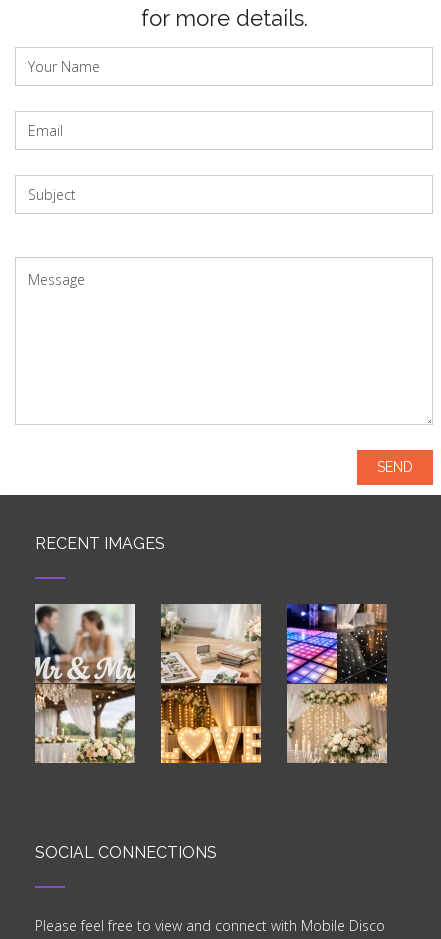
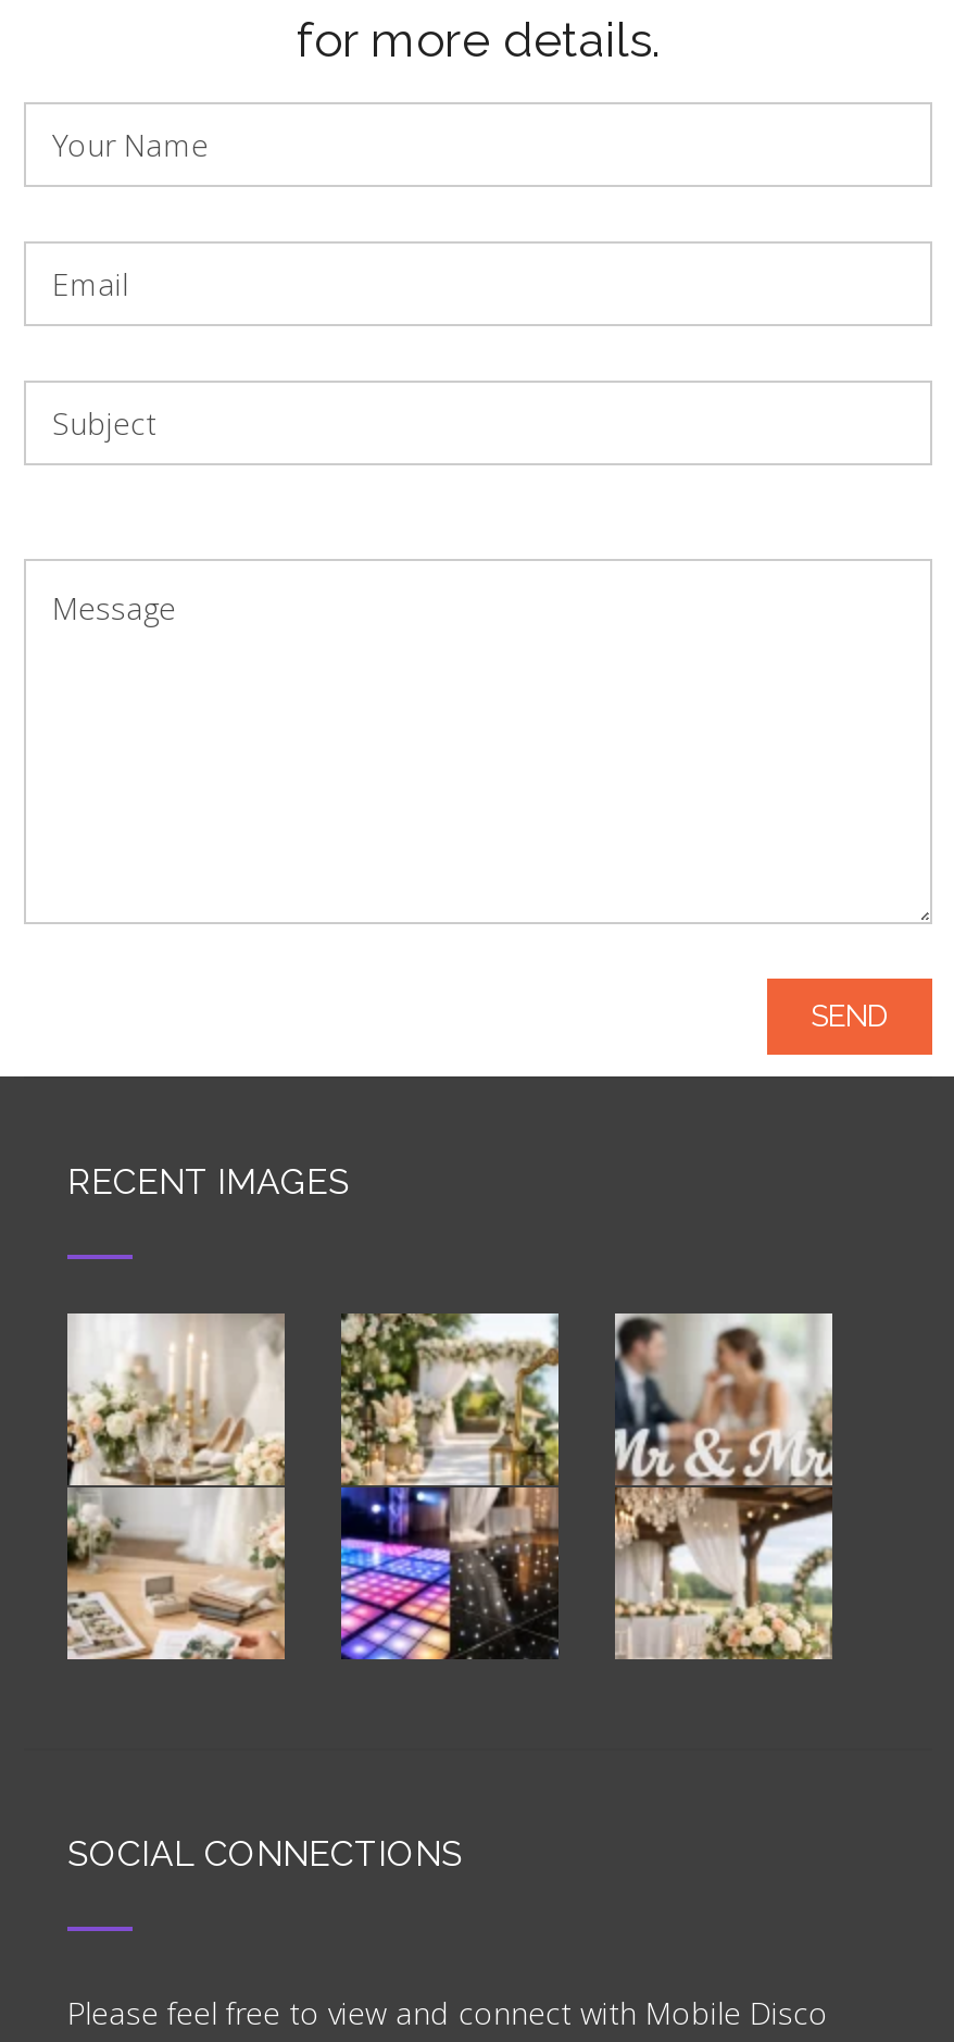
[34,604,136,764] [image] -> [65,1313,287,1661] [image]
[160,603,262,764] [image] -> [339,1313,561,1661] [image]
[286,604,388,764] [image] -> [613,1311,834,1661] [image]

